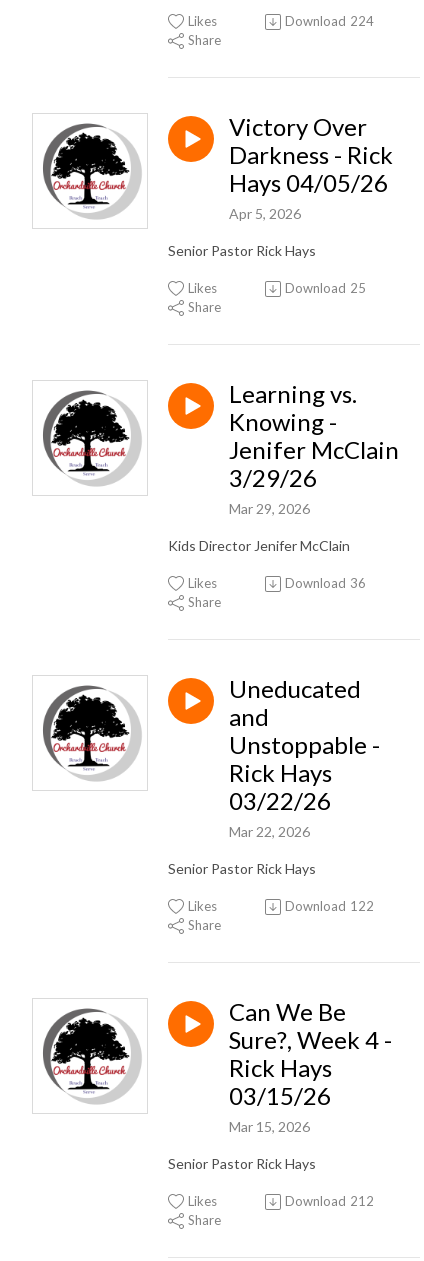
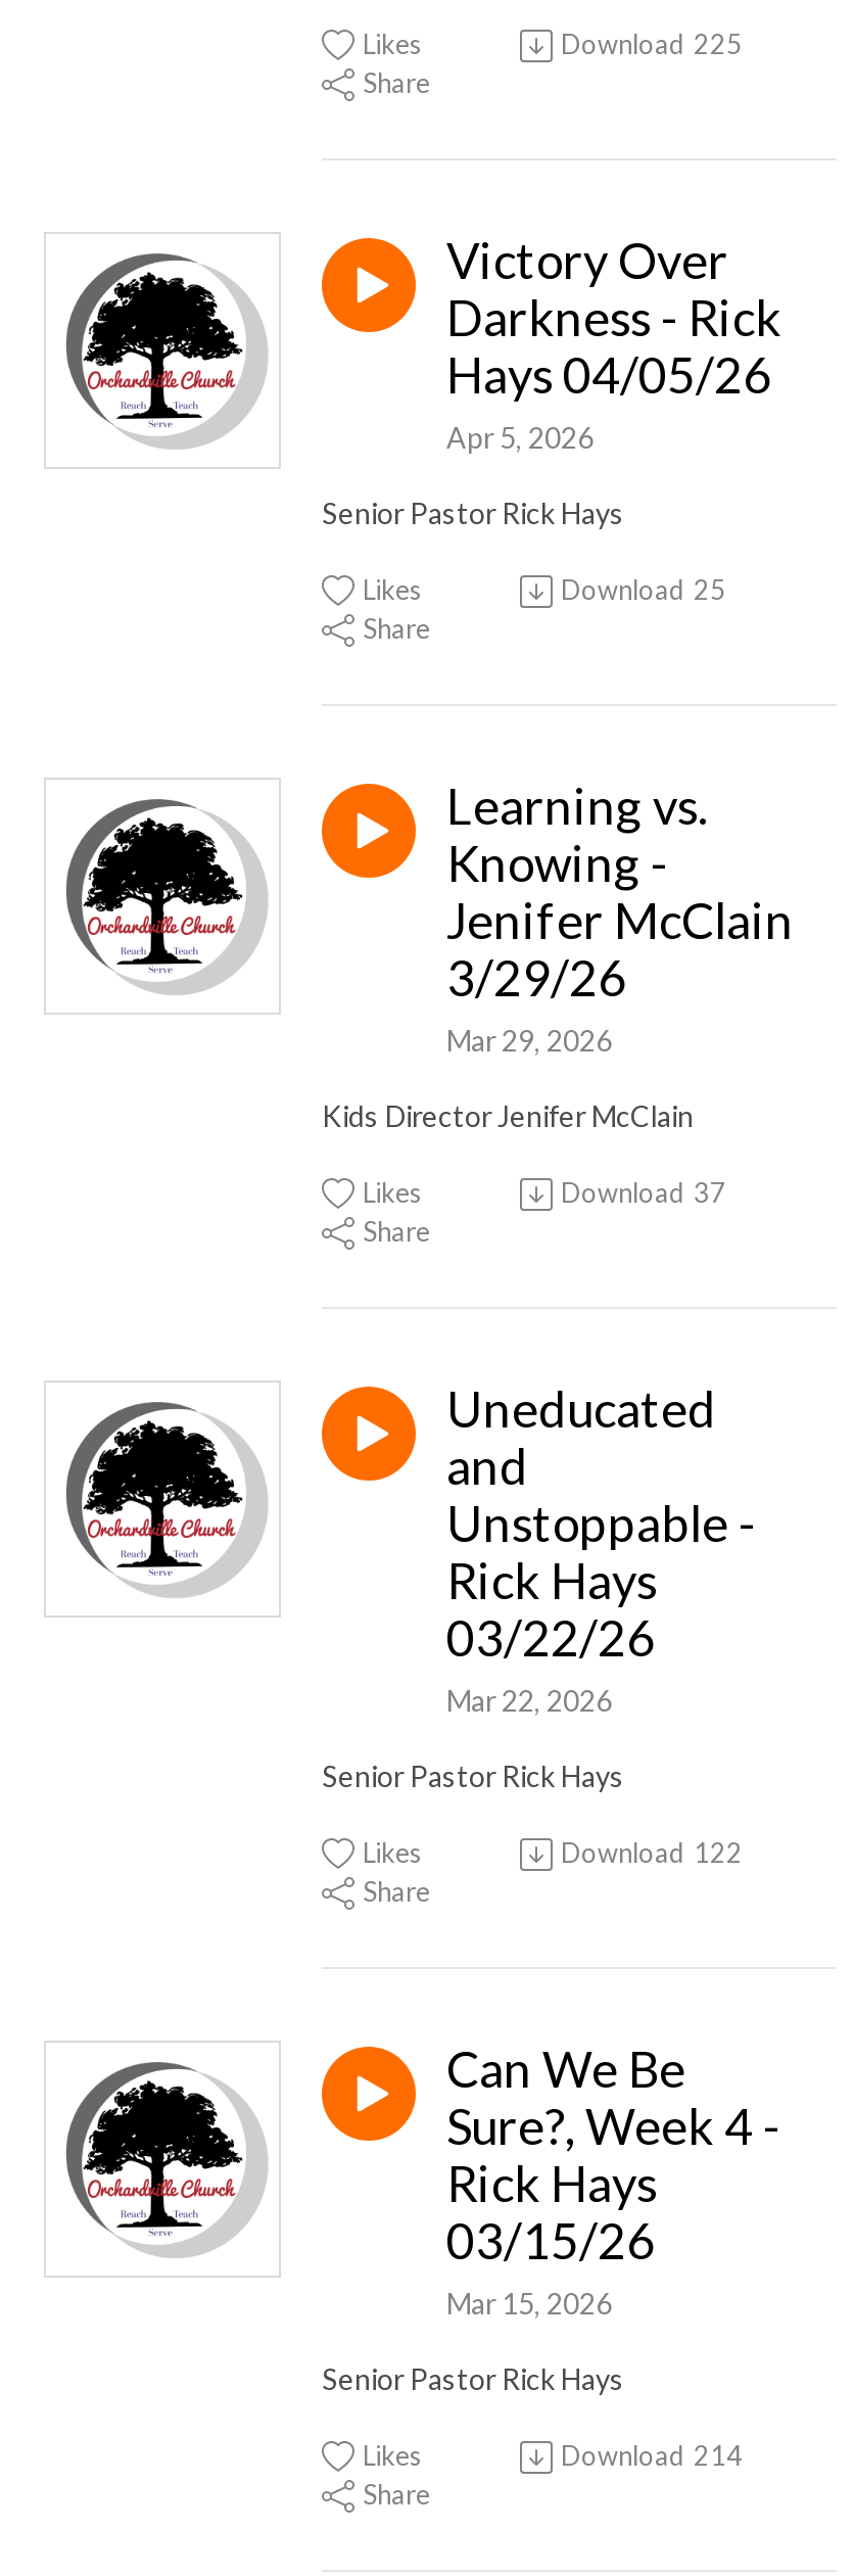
[285,13,374,29] Download 224 -> [561,28,743,61] Download 225
[285,575,366,591] Download 36 -> [561,1177,726,1209] Download 37
[285,1193,374,1209] Download 212 -> [561,2439,743,2472] Download 214

